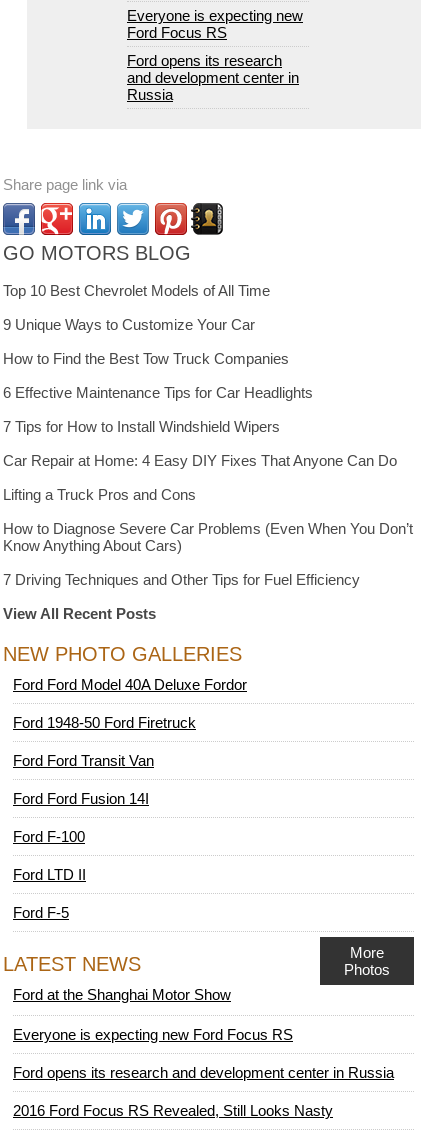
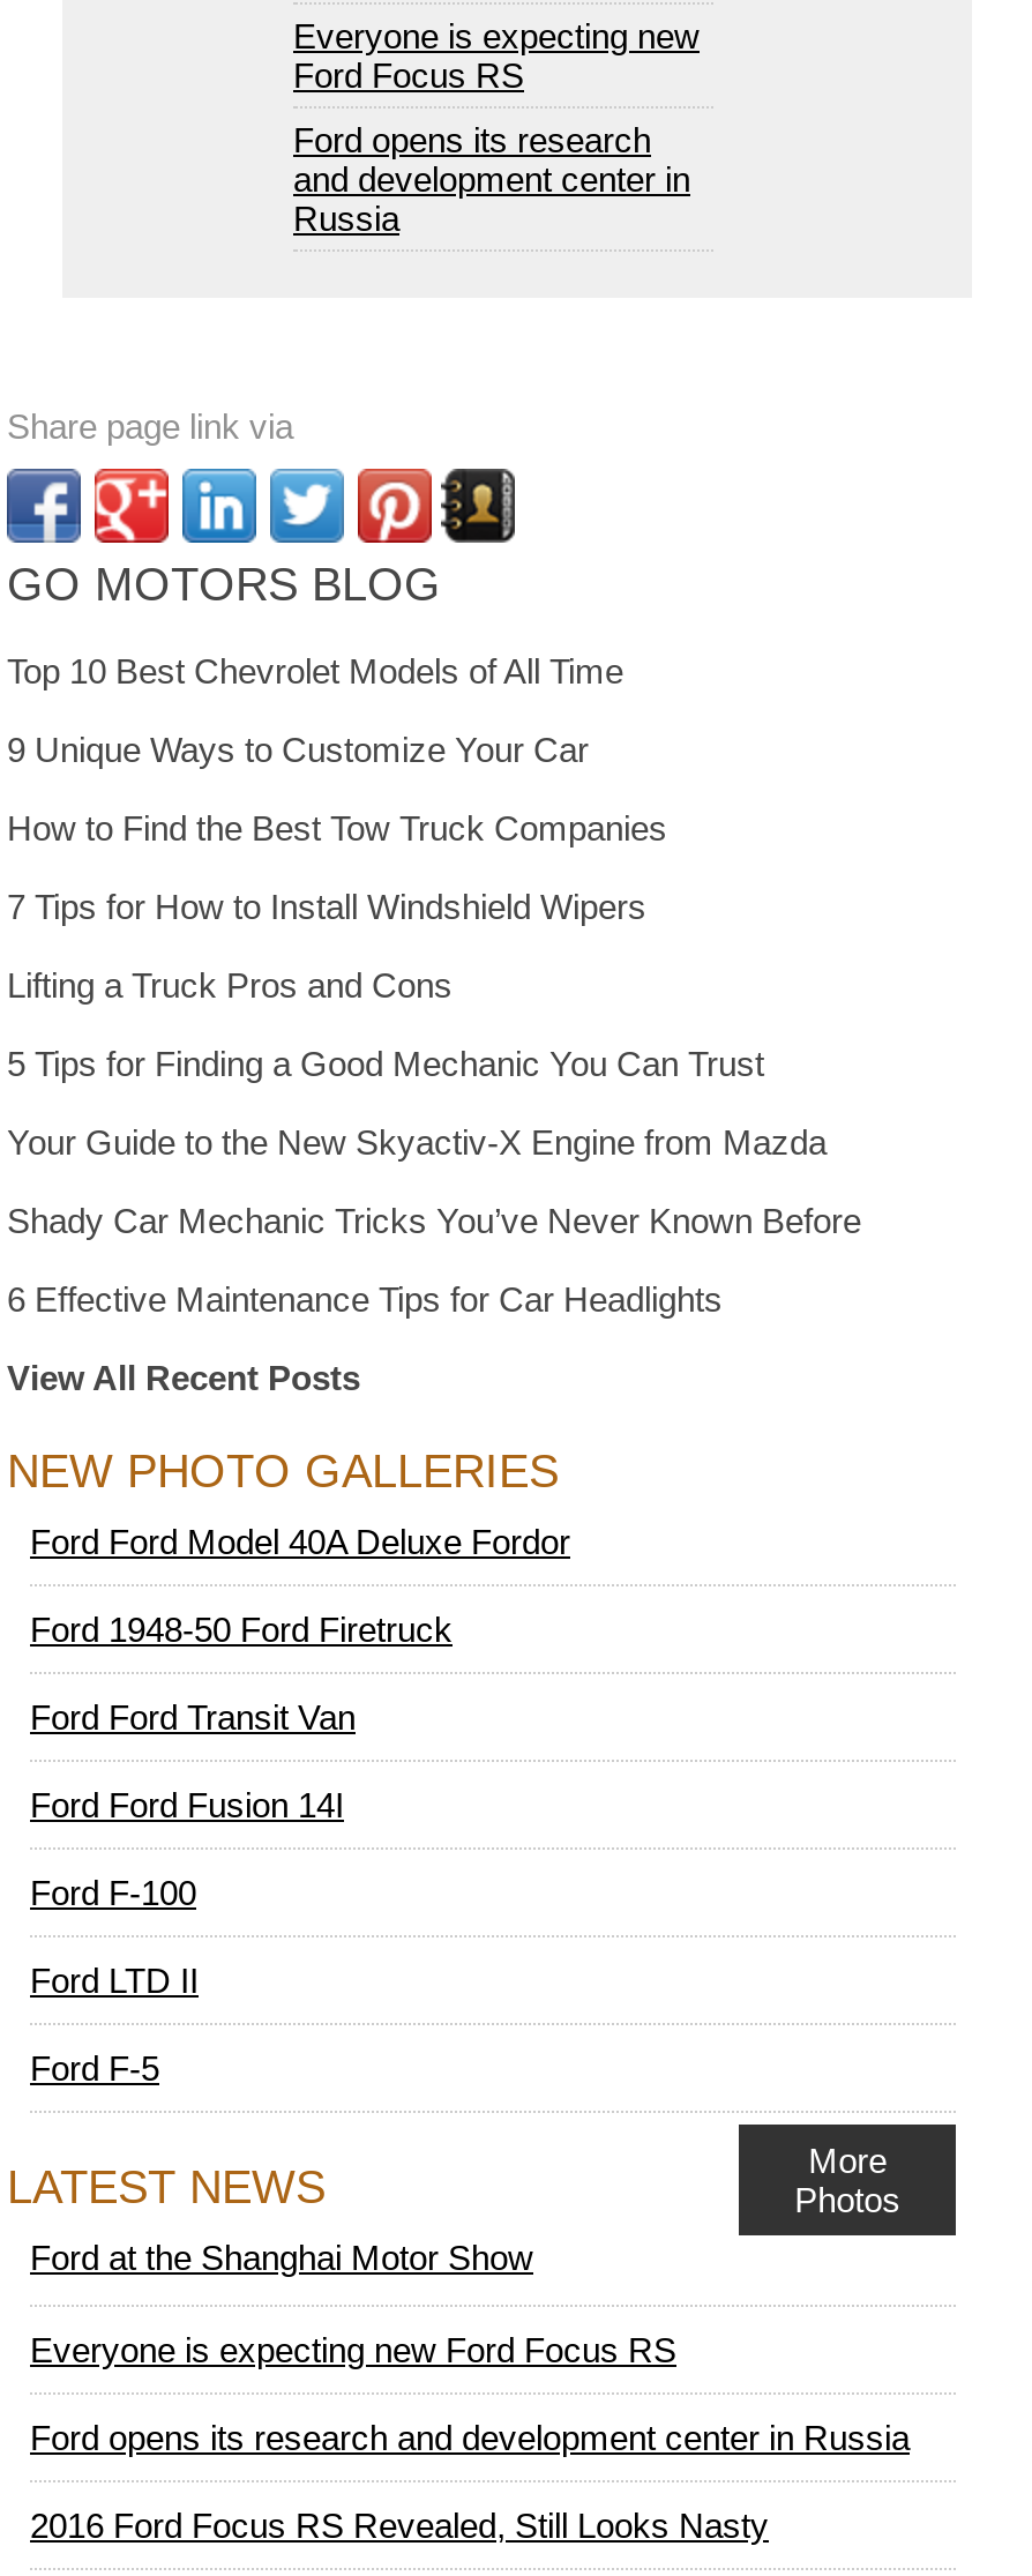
none -> [7,1044,861,1240] 5 Tips for Finding a Good Mechanic You Can Trust | Your Guide to the New Skyactiv-X Engine from Mazda | Shady Car Mechanic Tricks You’ve Never Known Before
moved [3,384,313,401] -> [7,1279,723,1319]: 6 Effective Maintenance Tips for Car Headlights
moved [3,418,280,435] -> [7,887,646,926]: 7 Tips for How to Install Windshield Wipers
[3,452,413,588] Car Repair at Home: 4 Easy DIY Fixes That Anyone Can Do | How to Diagnose Severe Car Problems (Even When You Don’t | Know Anything About Cars) | 7 Driving Techniques and Other Tips for Fuel Efficiency -> none
moved [3,486,196,503] -> [7,965,453,1005]: Lifting a Truck Pros and Cons

